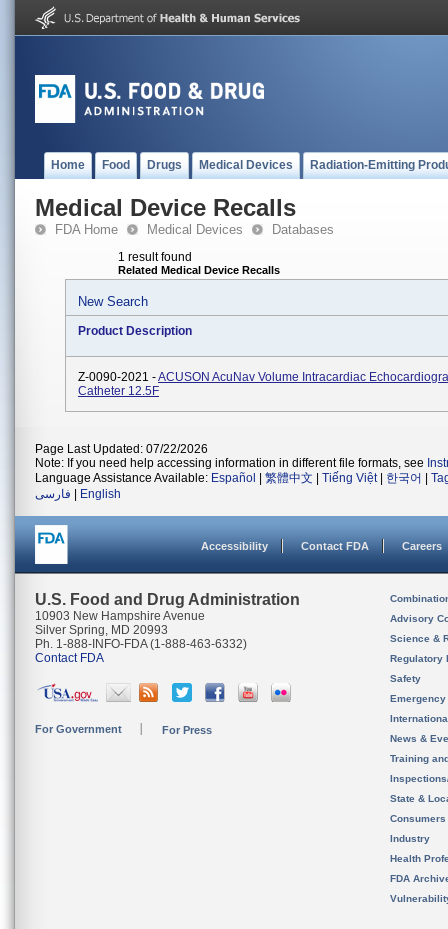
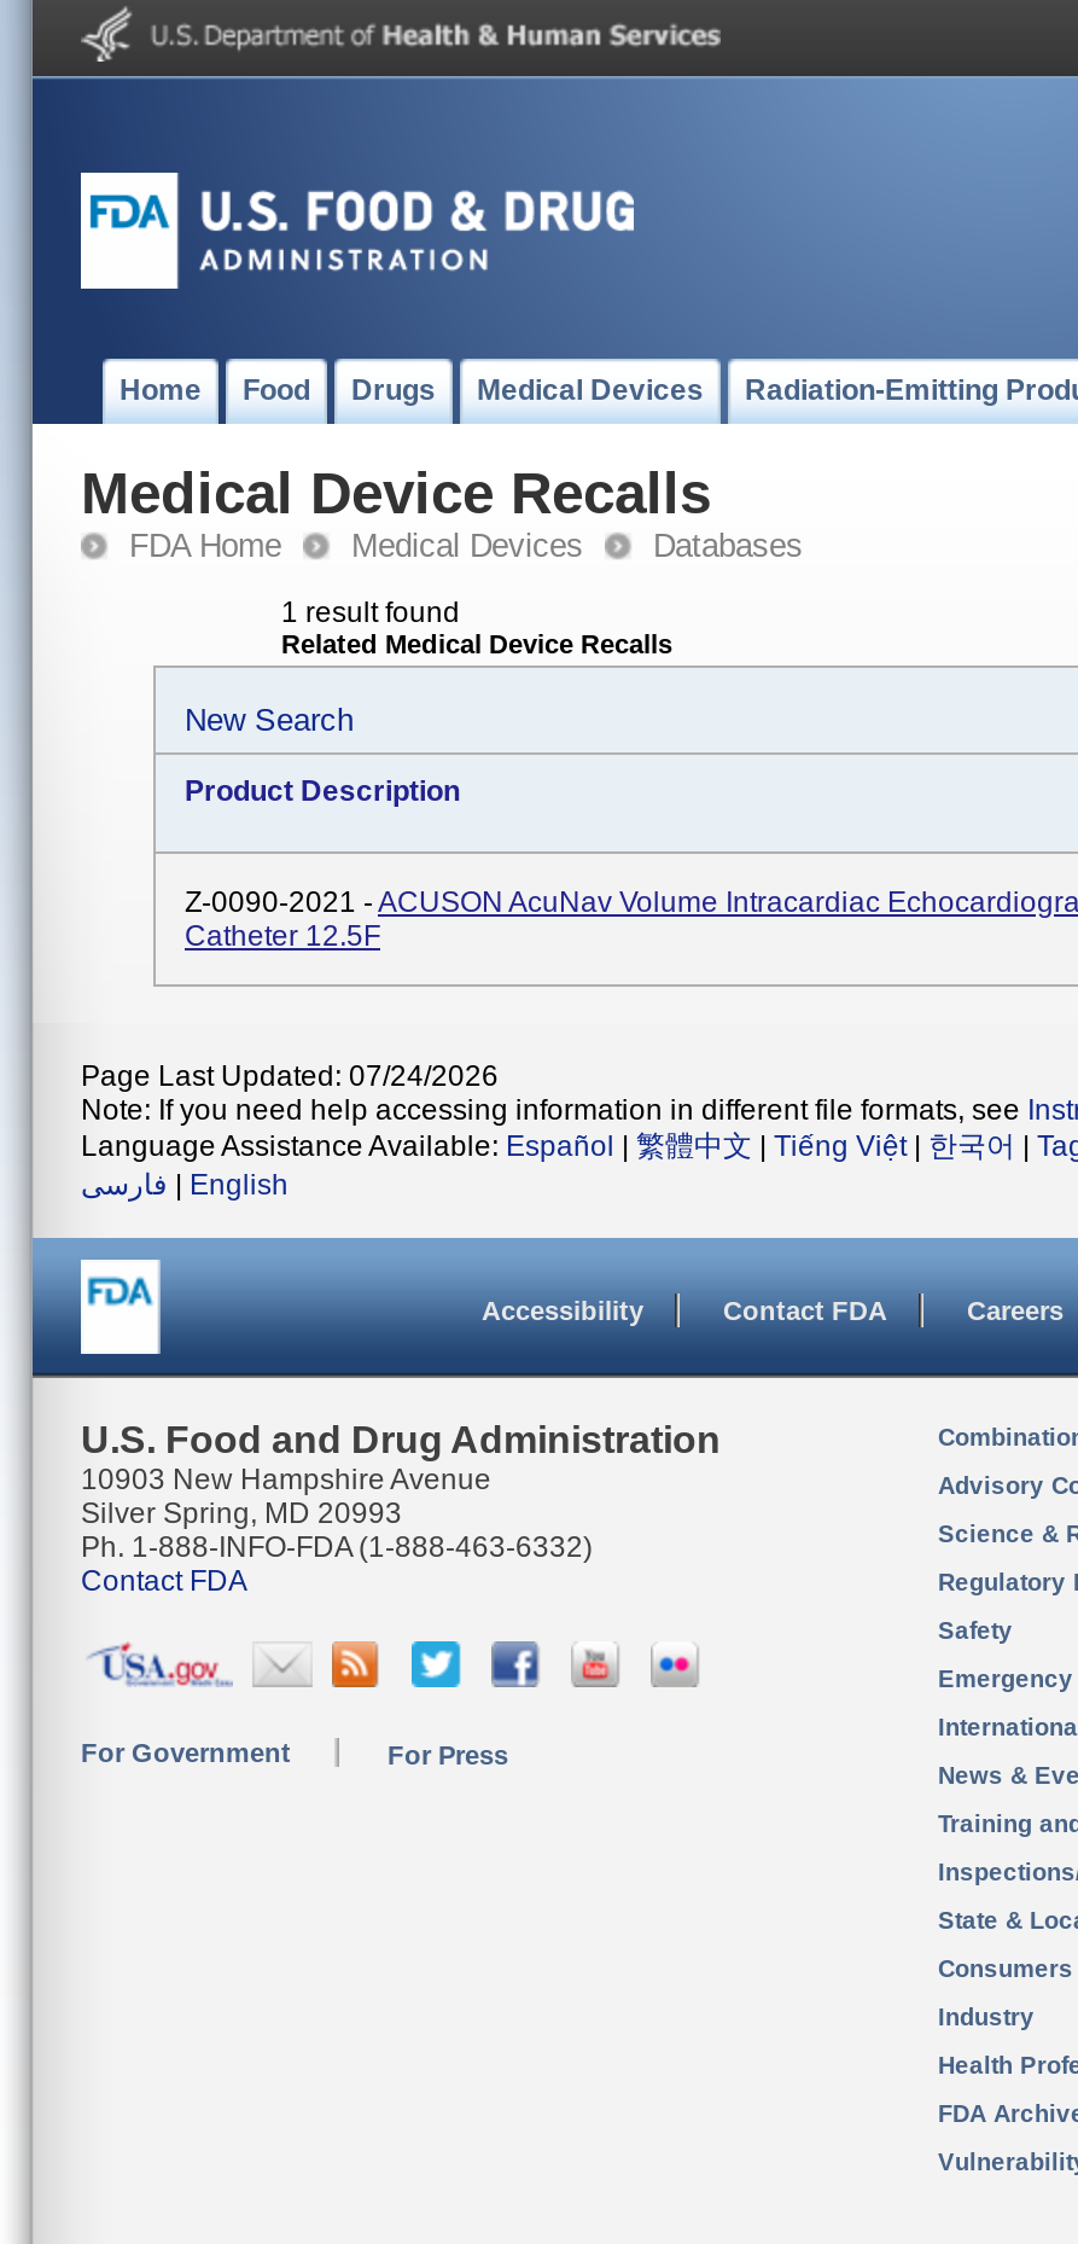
[35,442,208,456] Page Last Updated: 07/22/2026 -> [81,1059,499,1093] Page Last Updated: 07/24/2026

